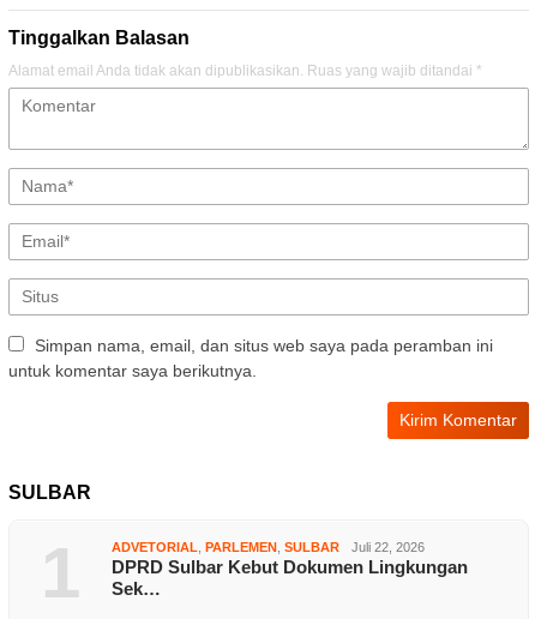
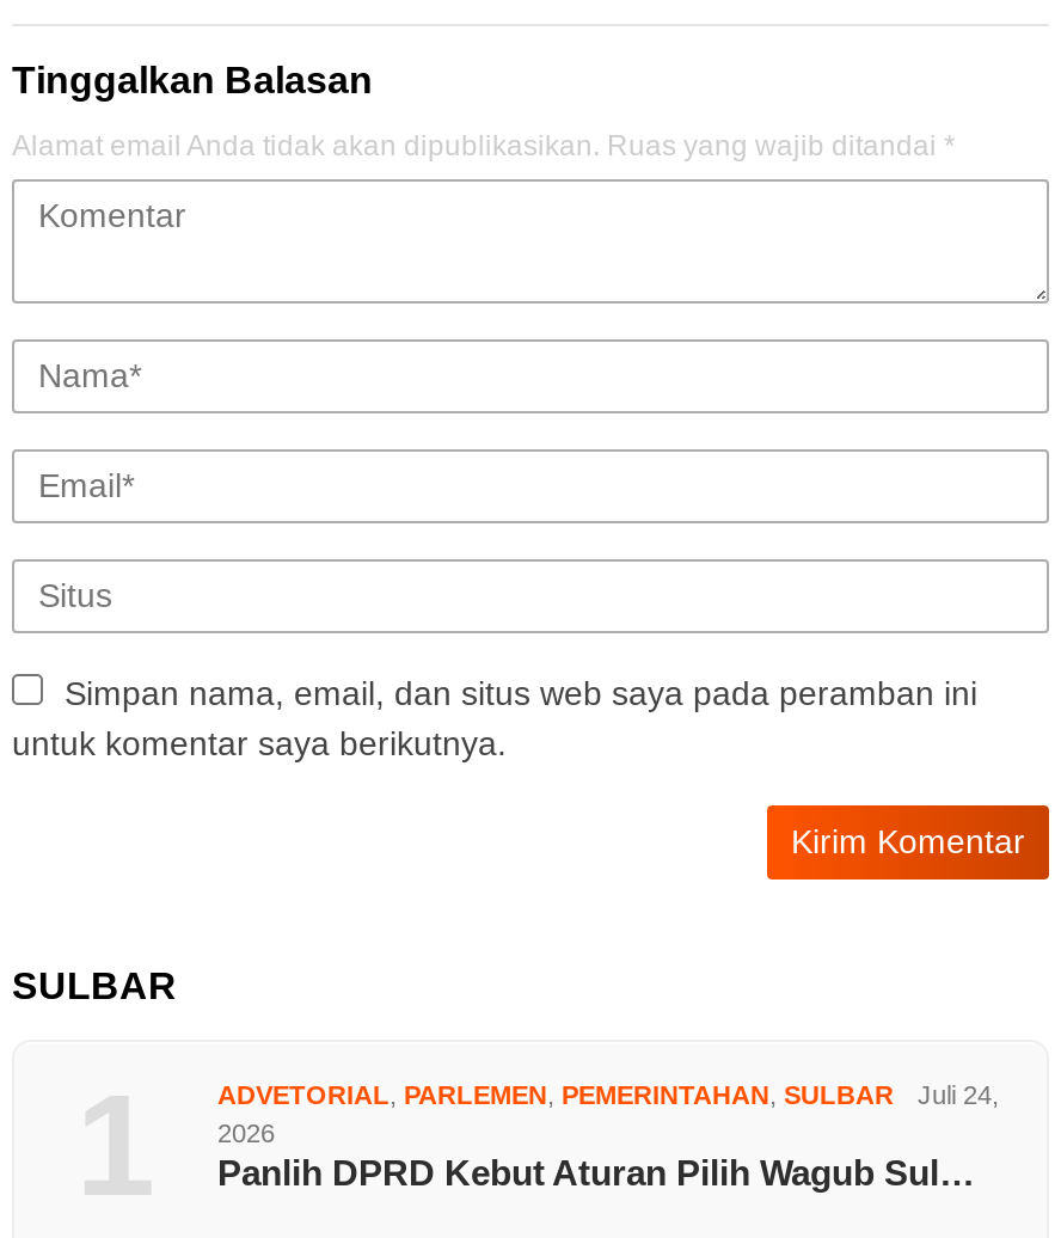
[112,540,468,598] ADVETORIAL, PARLEMEN, SULBAR | Juli 22, 2026 | DPRD Sulbar Kebut Dokumen Lingkungan | Sek… -> [217,1080,999,1192] ADVETORIAL, PARLEMEN, PEMERINTAHAN, SULBAR | Juli 24, | 2026 | Panlih DPRD Kebut Aturan Pilih Wagub Sul…

